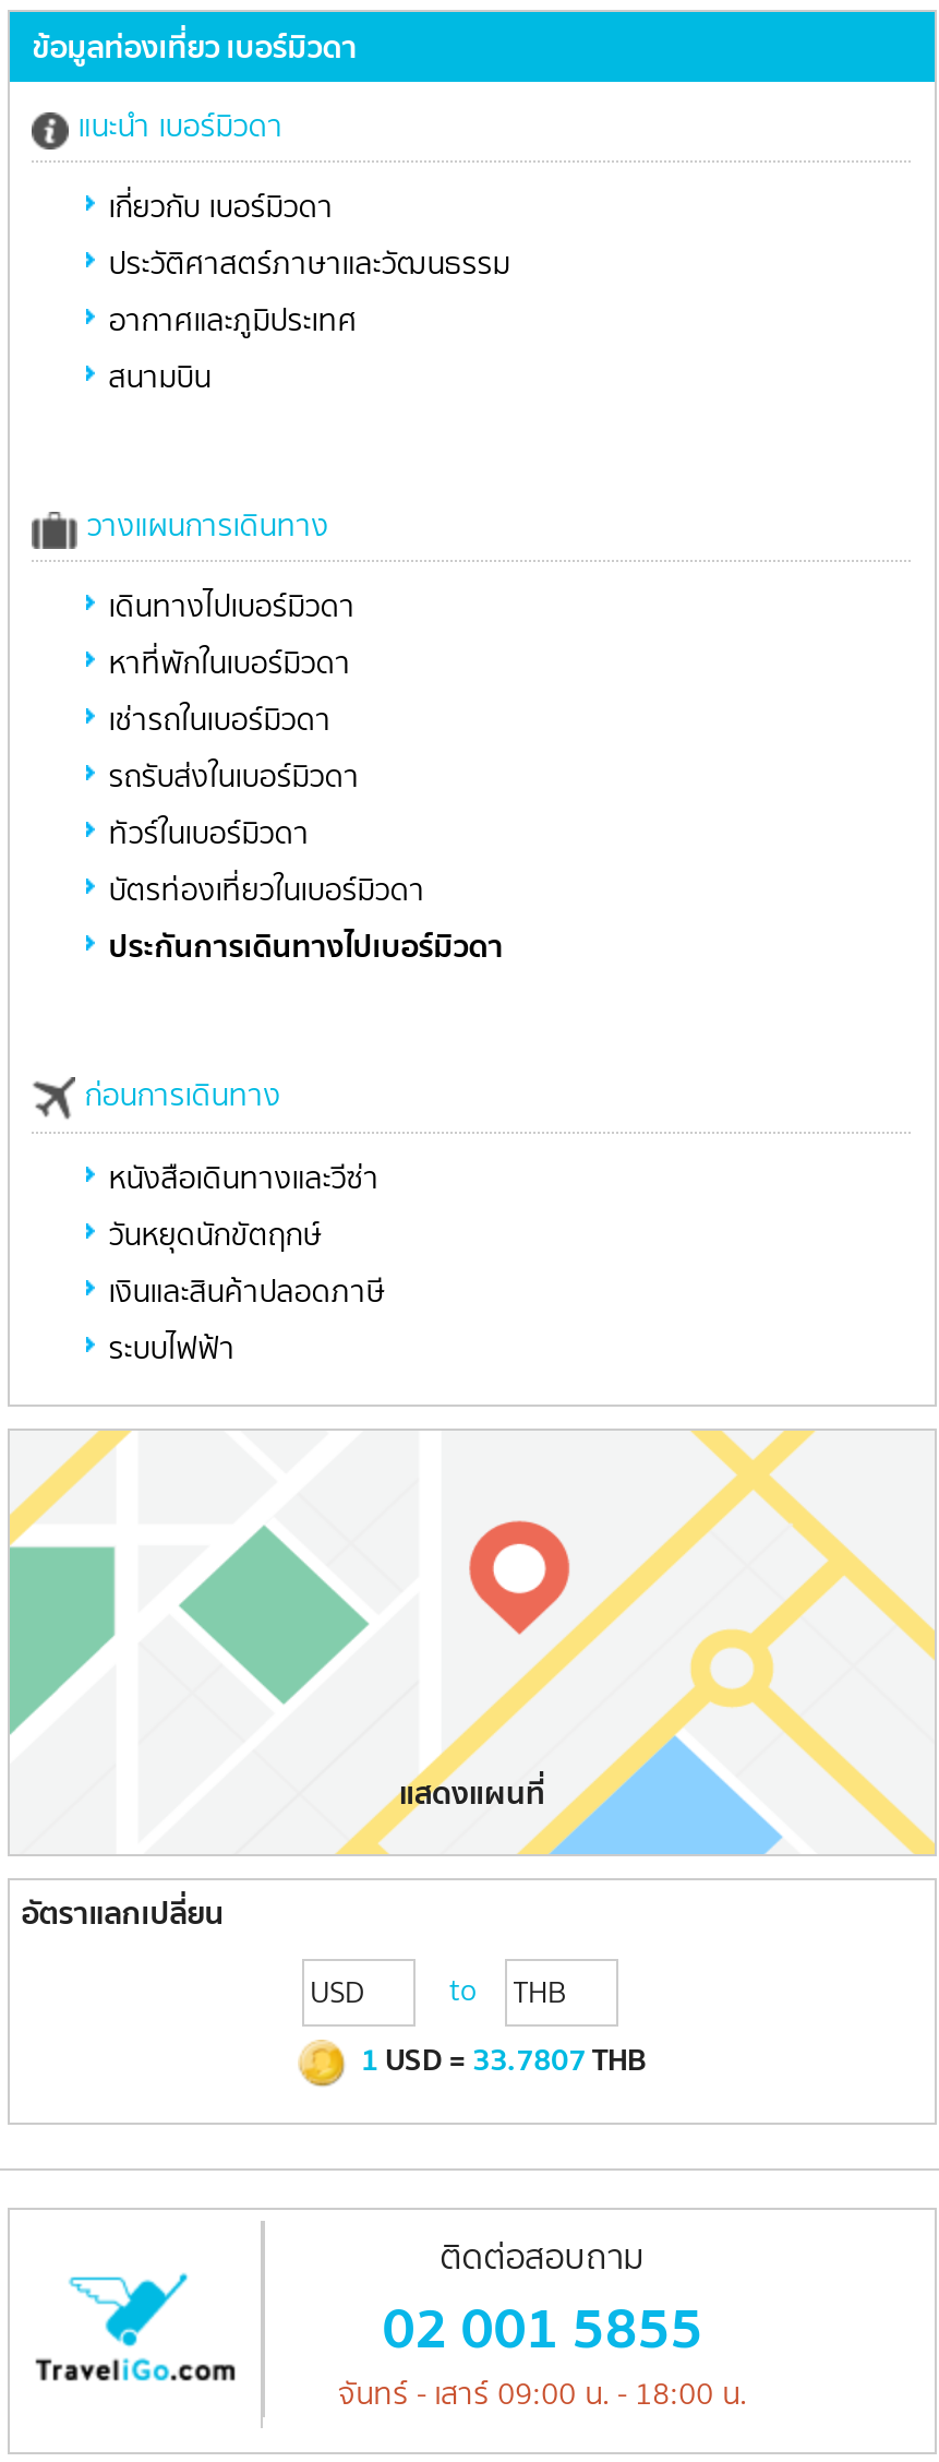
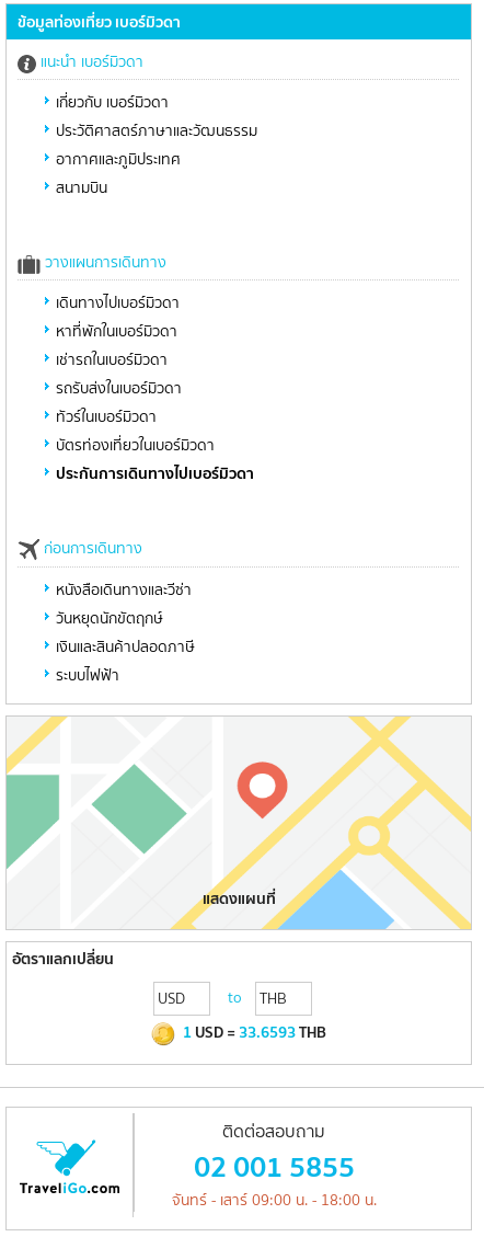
[361,2036,647,2084] 1 USD = 33.7807 THB -> [183,1020,326,1045] 1 USD = 33.6593 THB

